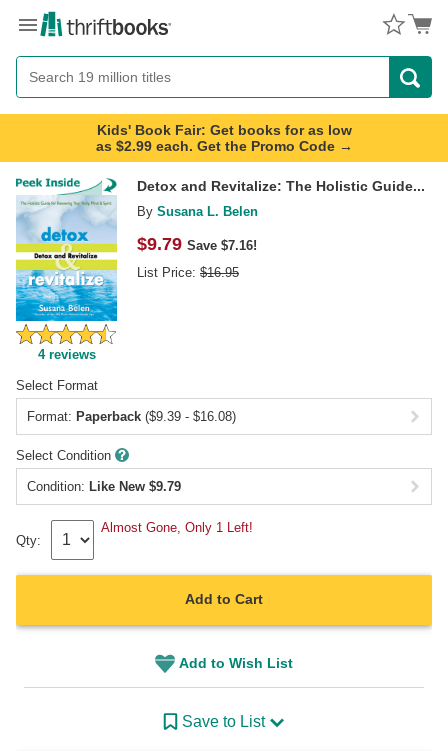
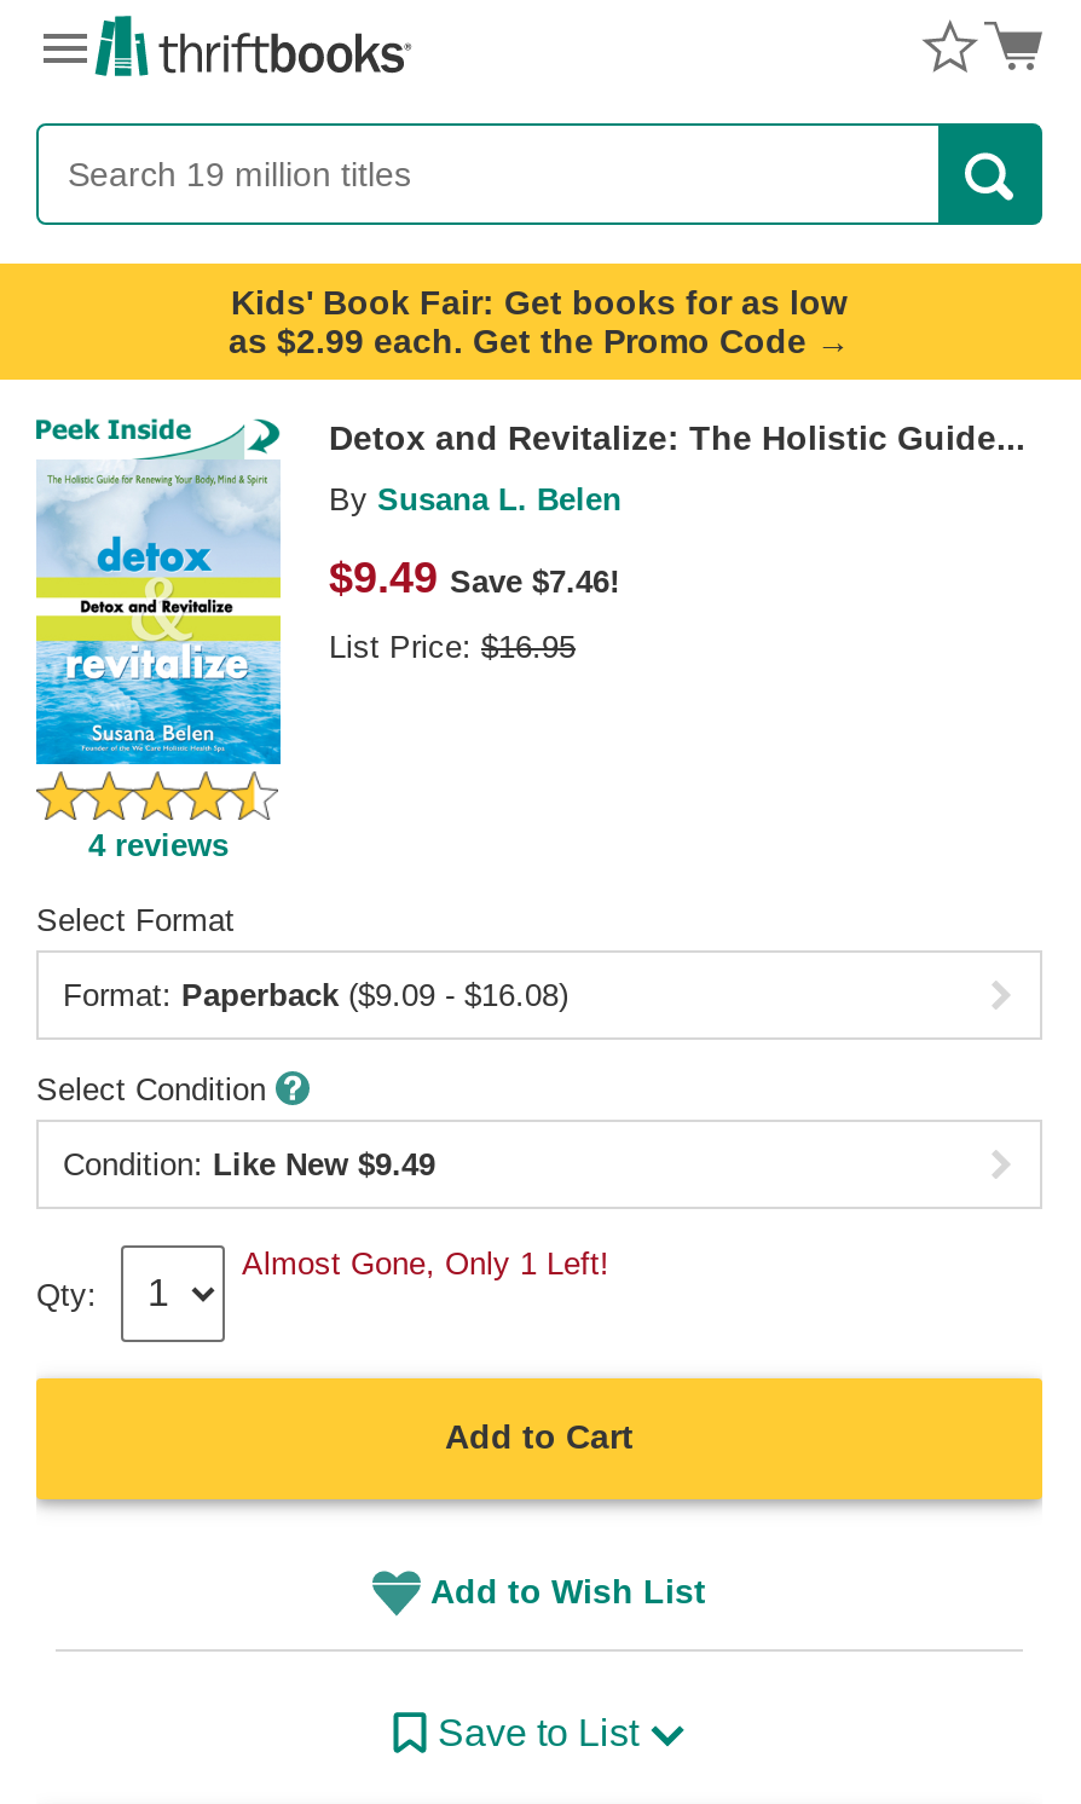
[137,234,257,254] $9.79 Save $7.16! -> [329,554,619,602] $9.49 Save $7.46!
[27,409,236,424] Format: Paperback ($9.39 - $16.08) -> [63,978,568,1014] Format: Paperback ($9.09 - $16.08)
[27,479,181,494] Condition: Like New $9.79 -> [63,1147,435,1184] Condition: Like New $9.49

